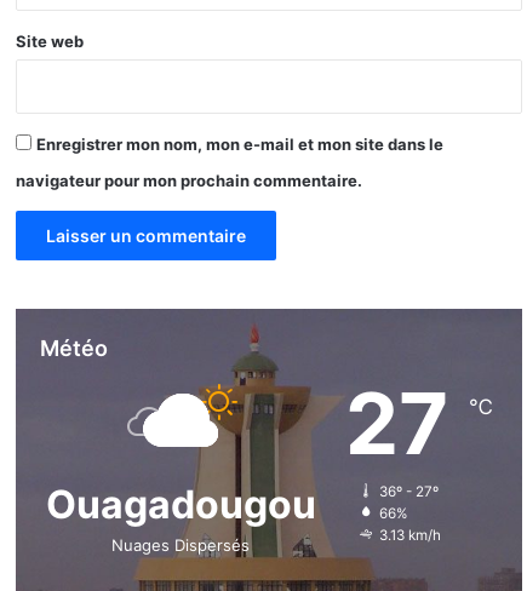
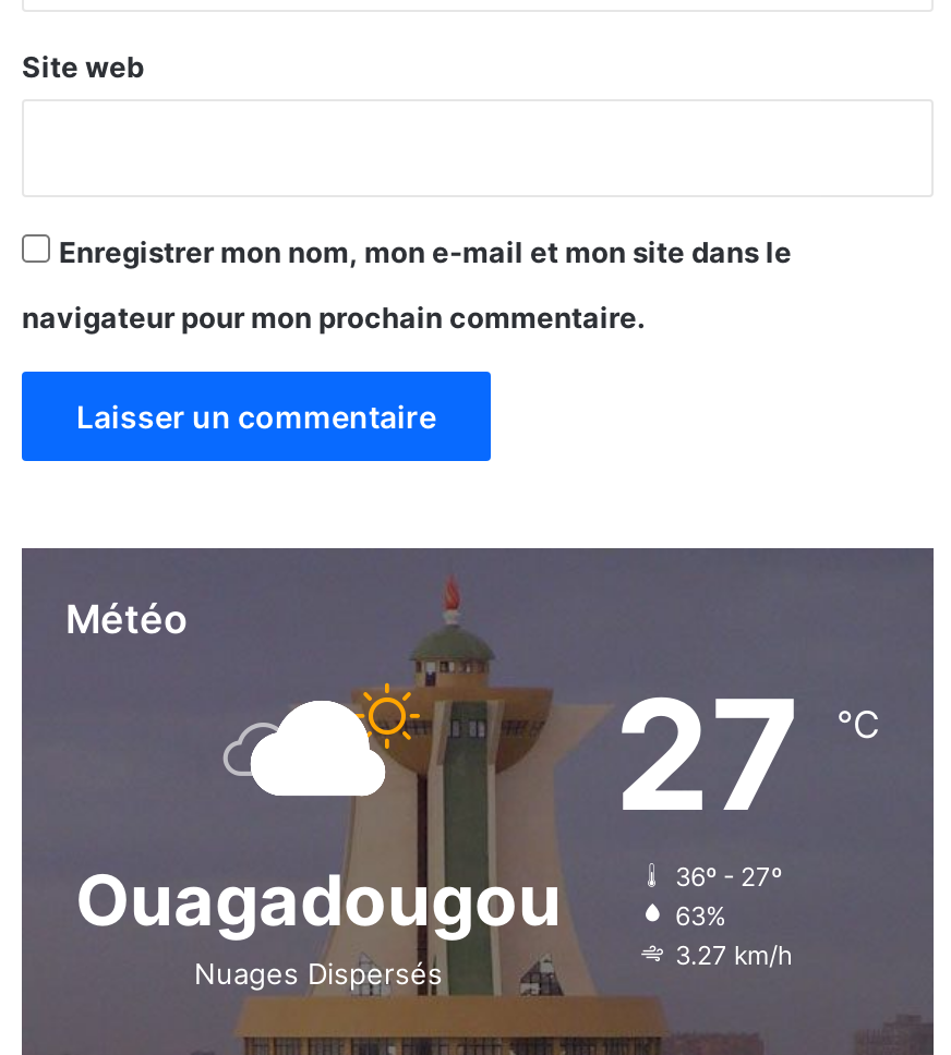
[379,505,408,522] 66% -> [675,900,727,931] 63%
[379,527,440,544] 3.13 km/h -> [675,940,793,970] 3.27 km/h

